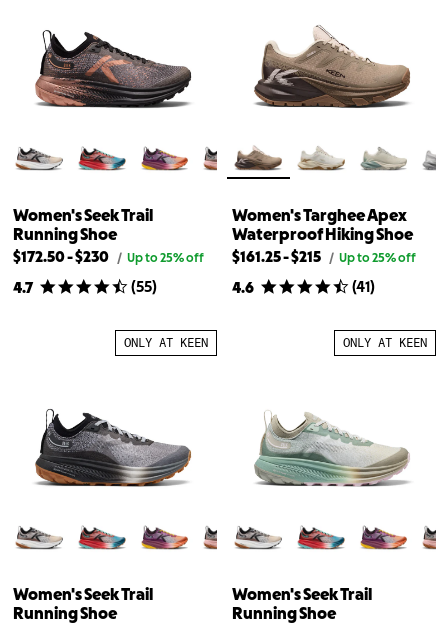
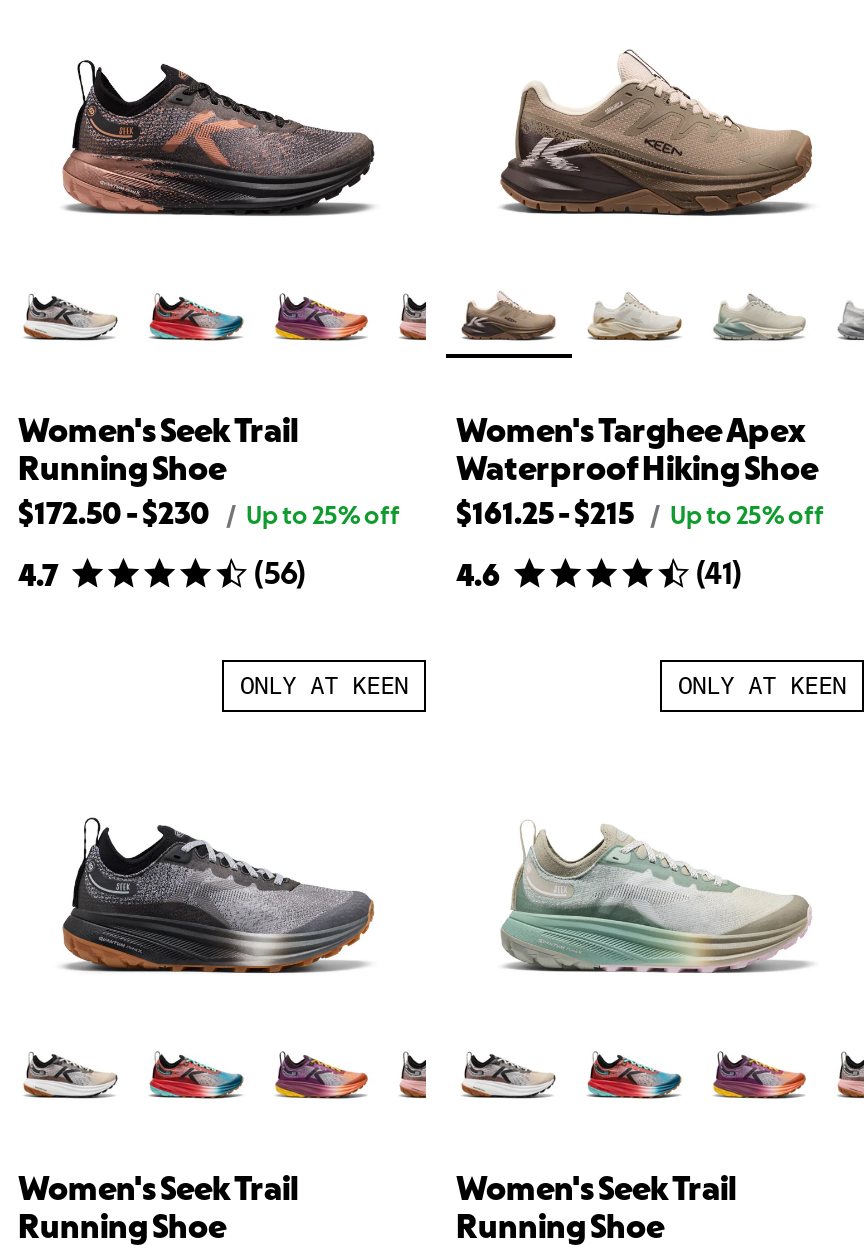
[131,281,157,295] (55) -> [254,561,306,589] (56)

